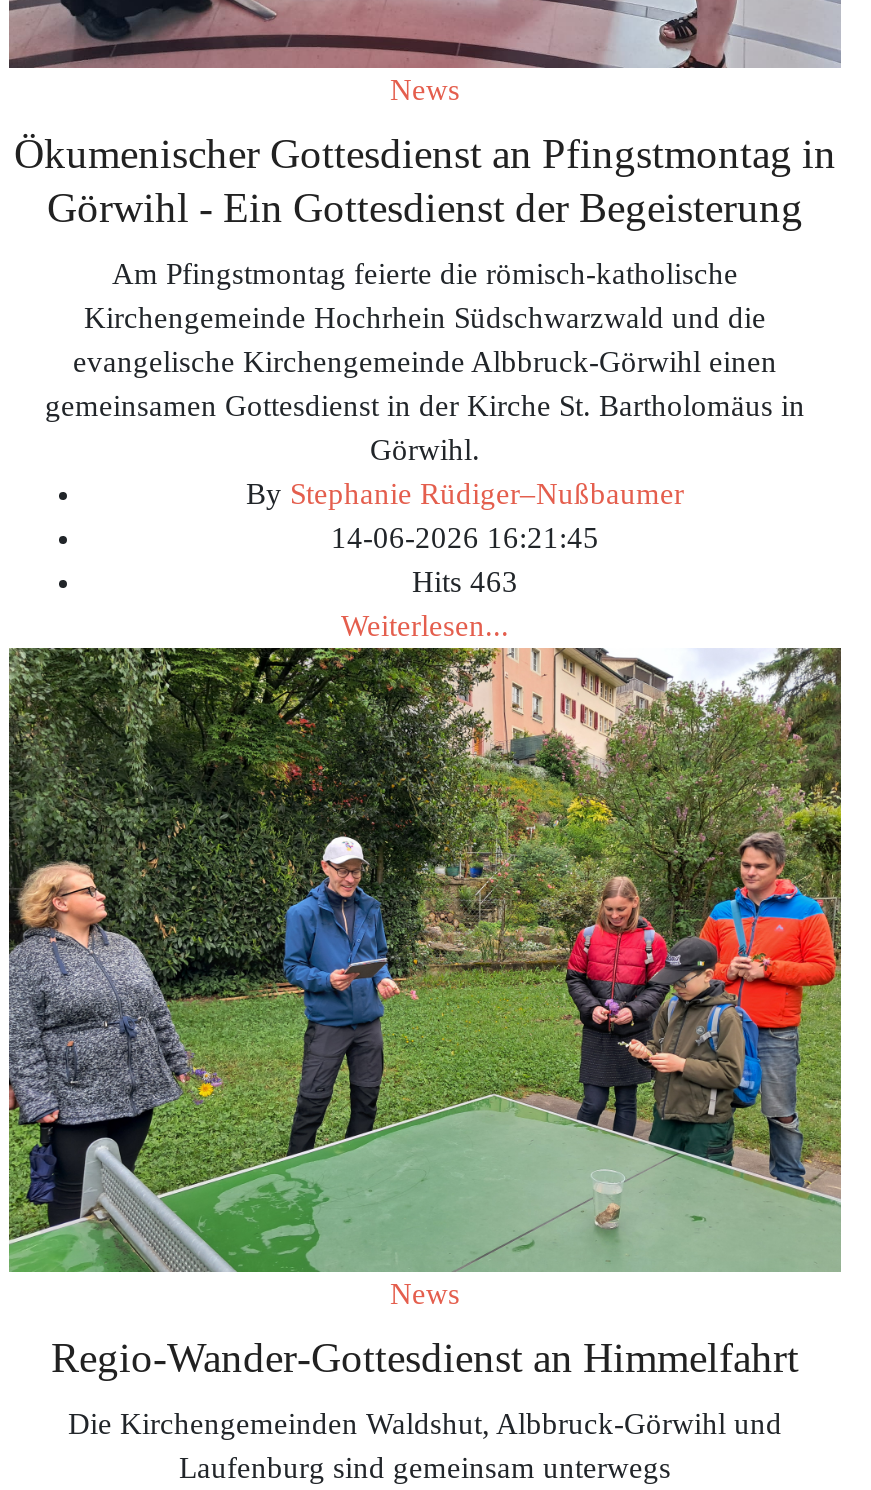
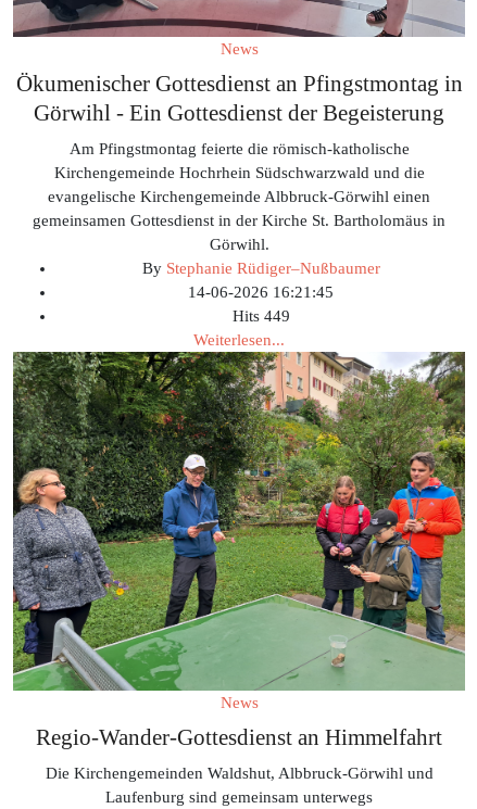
[412,566,518,598] Hits 463 -> [232,307,290,325] Hits 449

